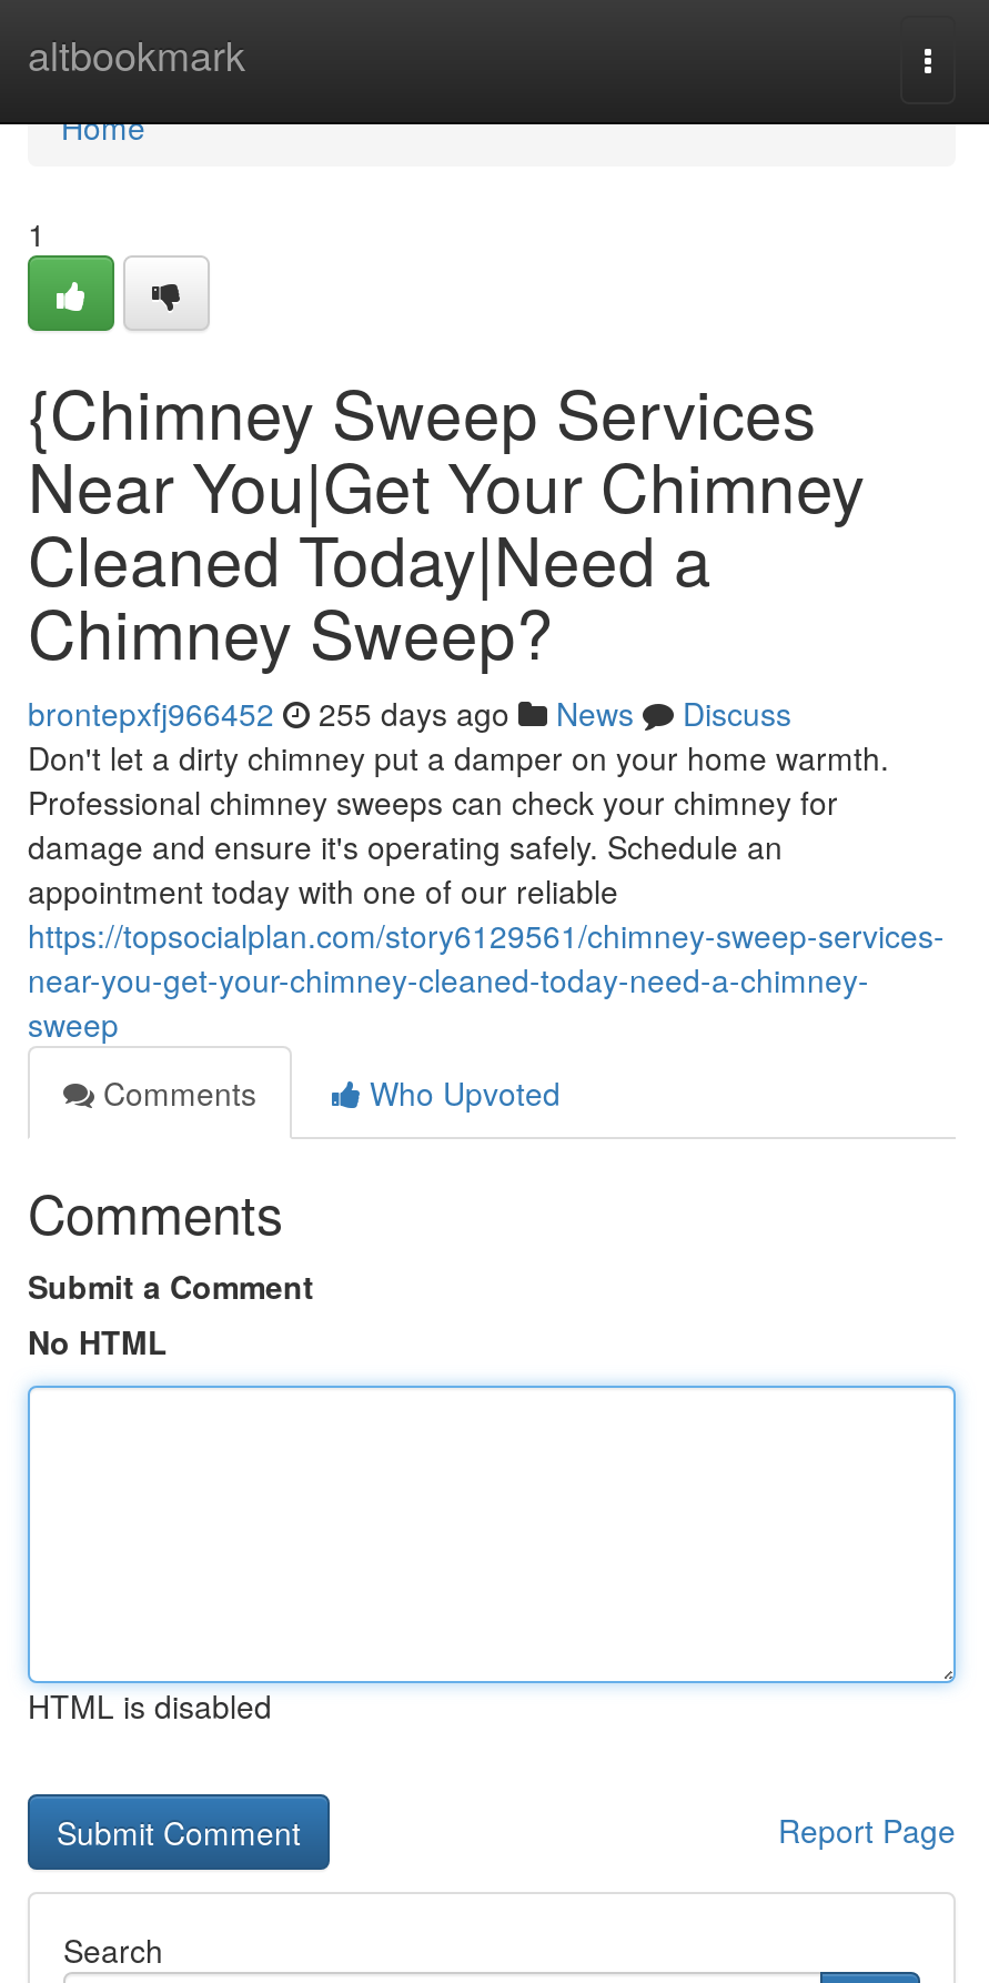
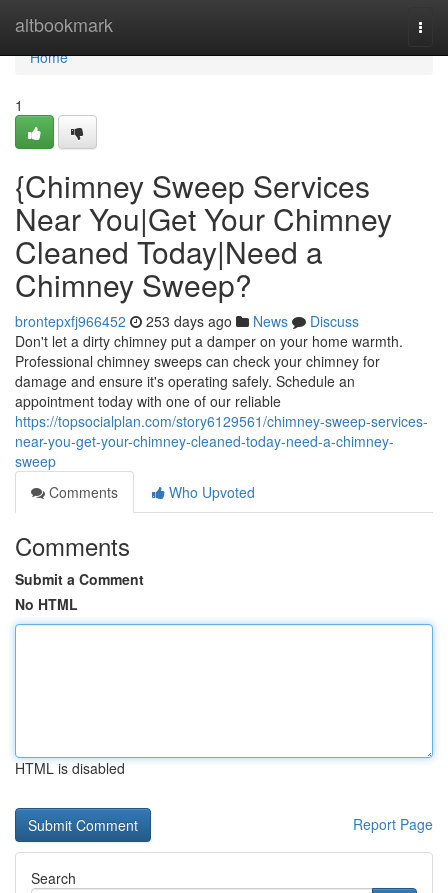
[28,691,791,735] brontepxfj966452 255 days ago News Discuss -> [15,311,359,331] brontepxfj966452 253 days ago News Discuss

